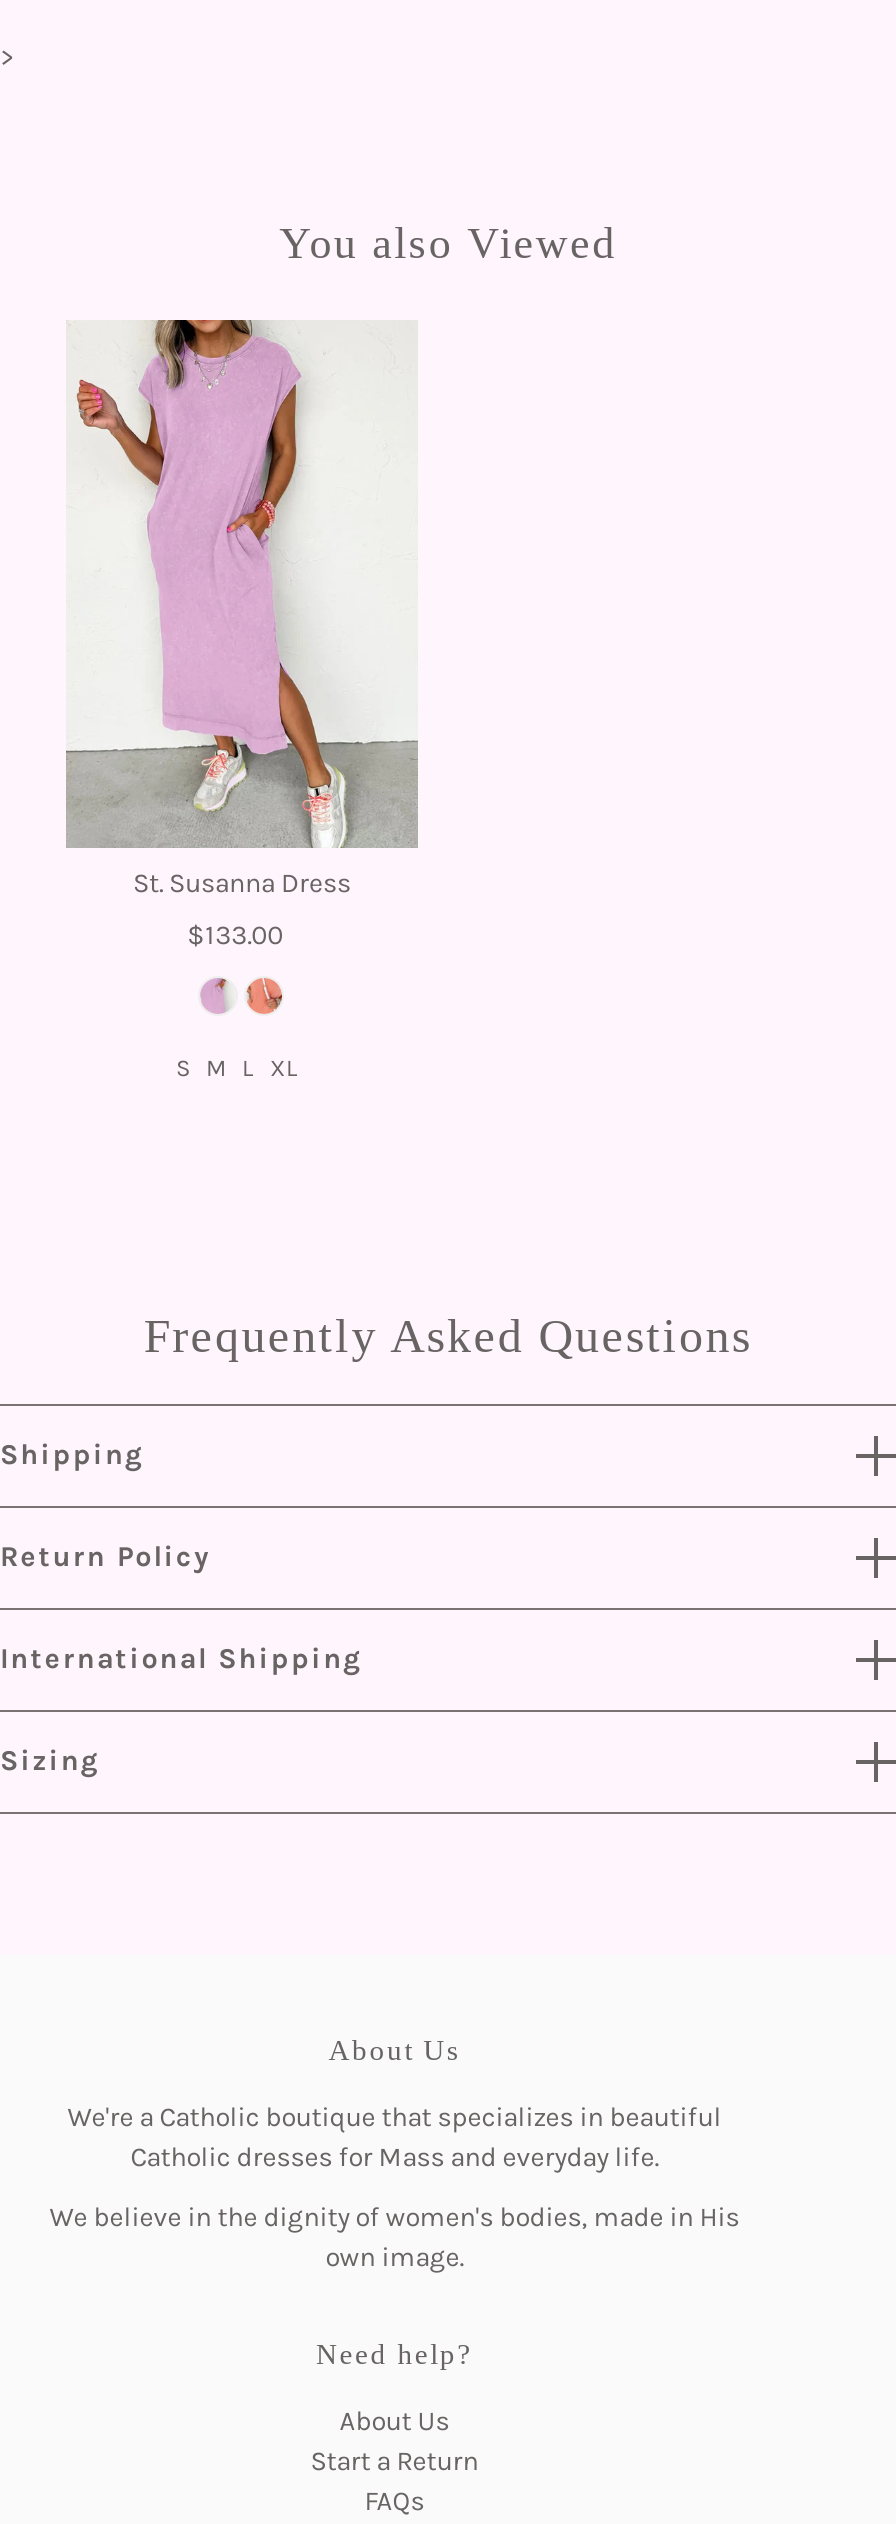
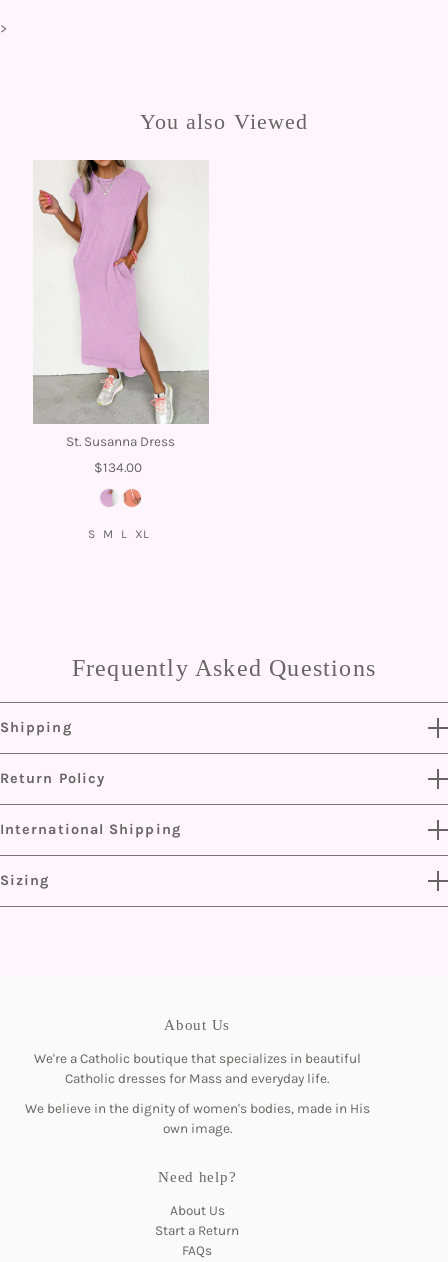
[187,921,283,951] $133.00 -> [94,460,142,475] $134.00

